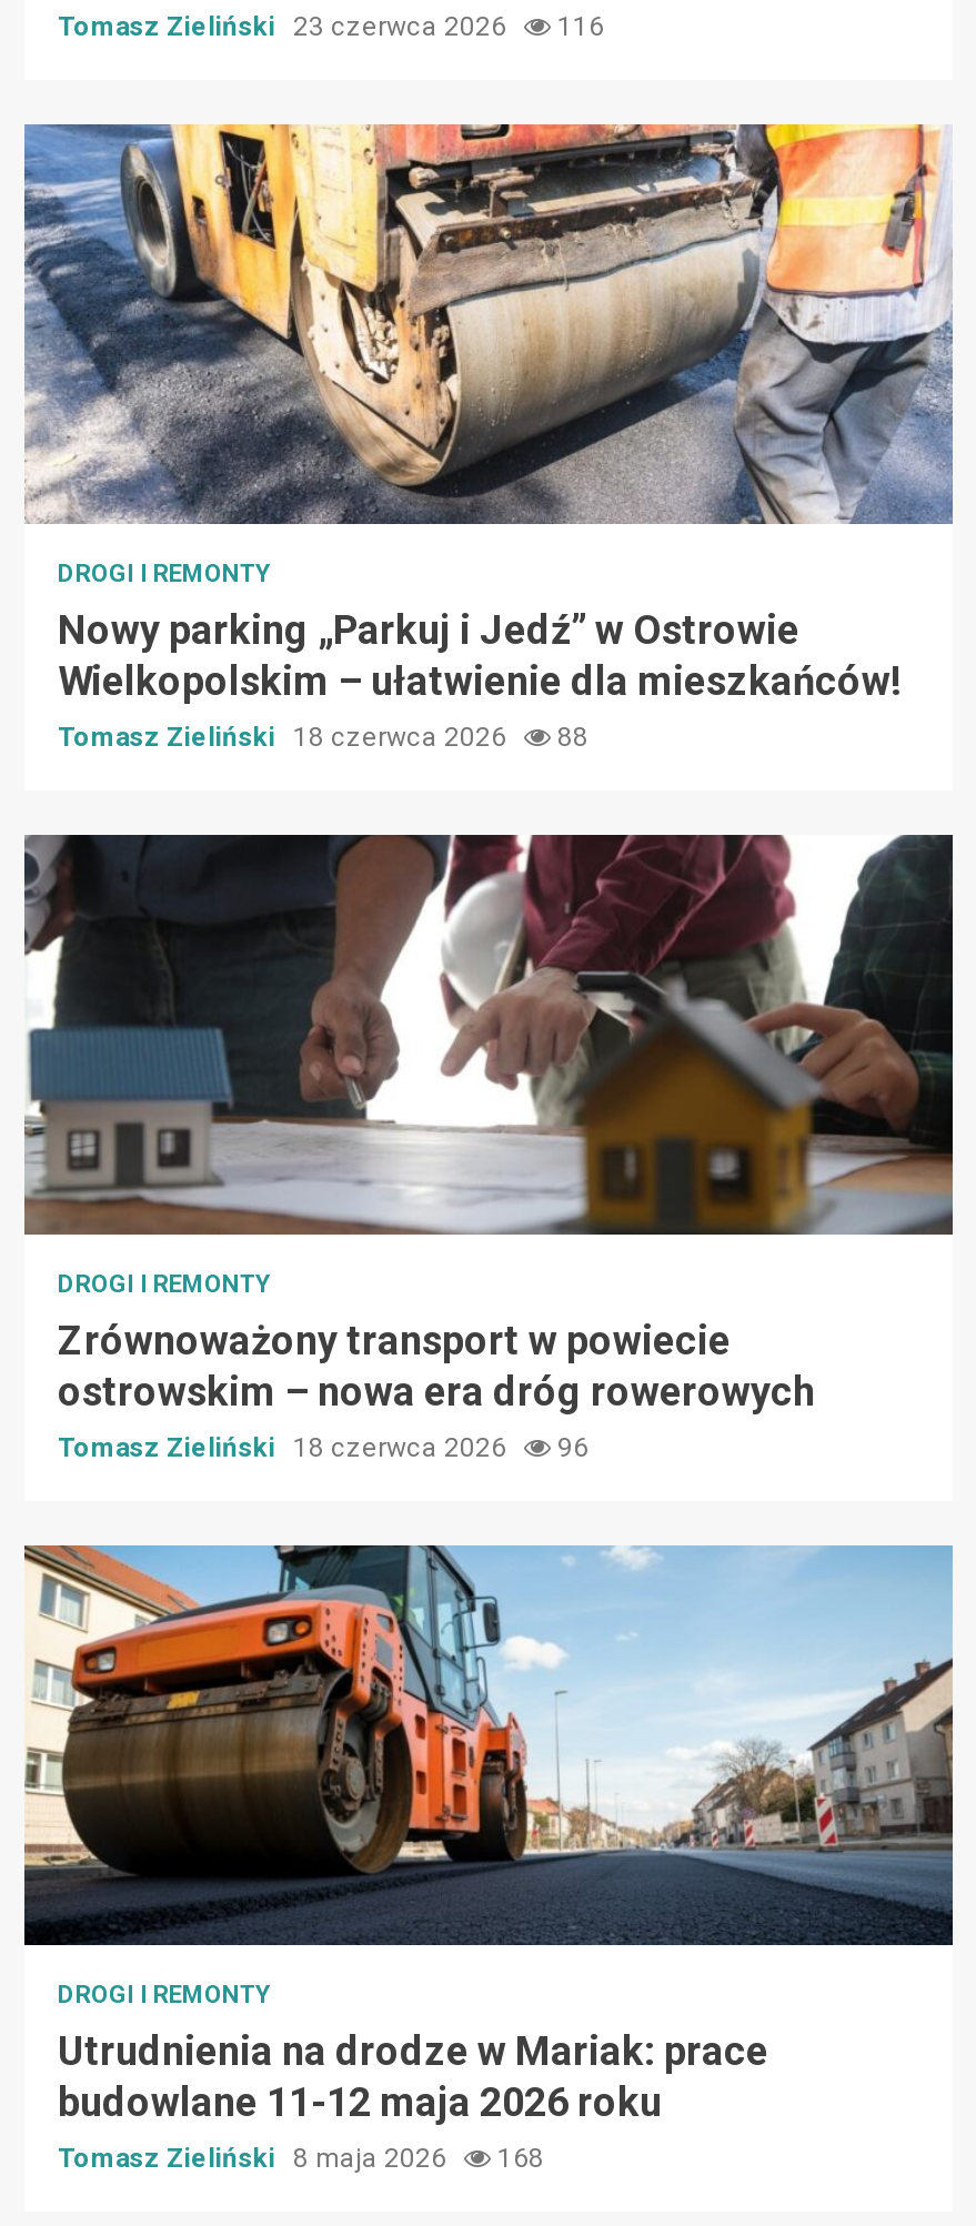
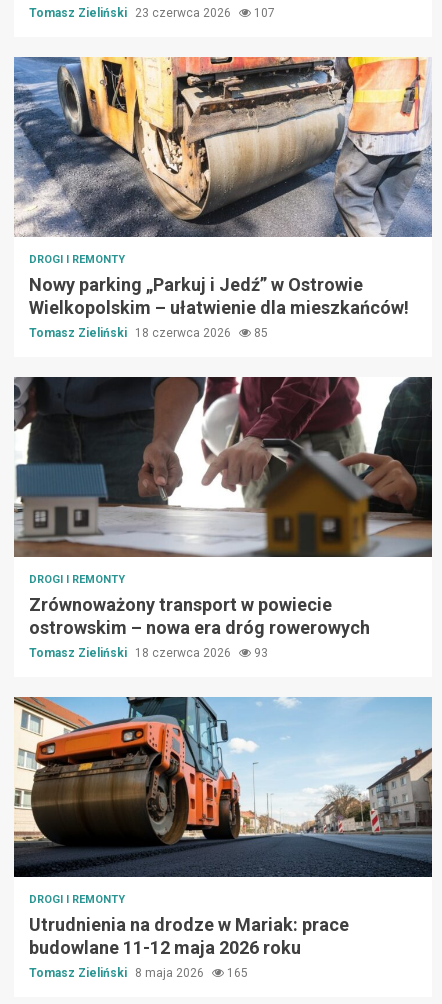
[58,12,604,43] Tomasz Zieliński 23 czerwca 2026 116 -> [29,6,275,20] Tomasz Zieliński 23 czerwca 2026 107
[58,722,588,753] Tomasz Zieliński 18 czerwca 2026 88 -> [29,326,268,340] Tomasz Zieliński 18 czerwca 2026 85
[58,1433,588,1464] Tomasz Zieliński 18 czerwca 2026 96 -> [29,646,268,660] Tomasz Zieliński 18 czerwca 2026 93
[58,2143,544,2174] Tomasz Zieliński 8 maja 2026 168 -> [29,966,248,980] Tomasz Zieliński 8 maja 2026 165

